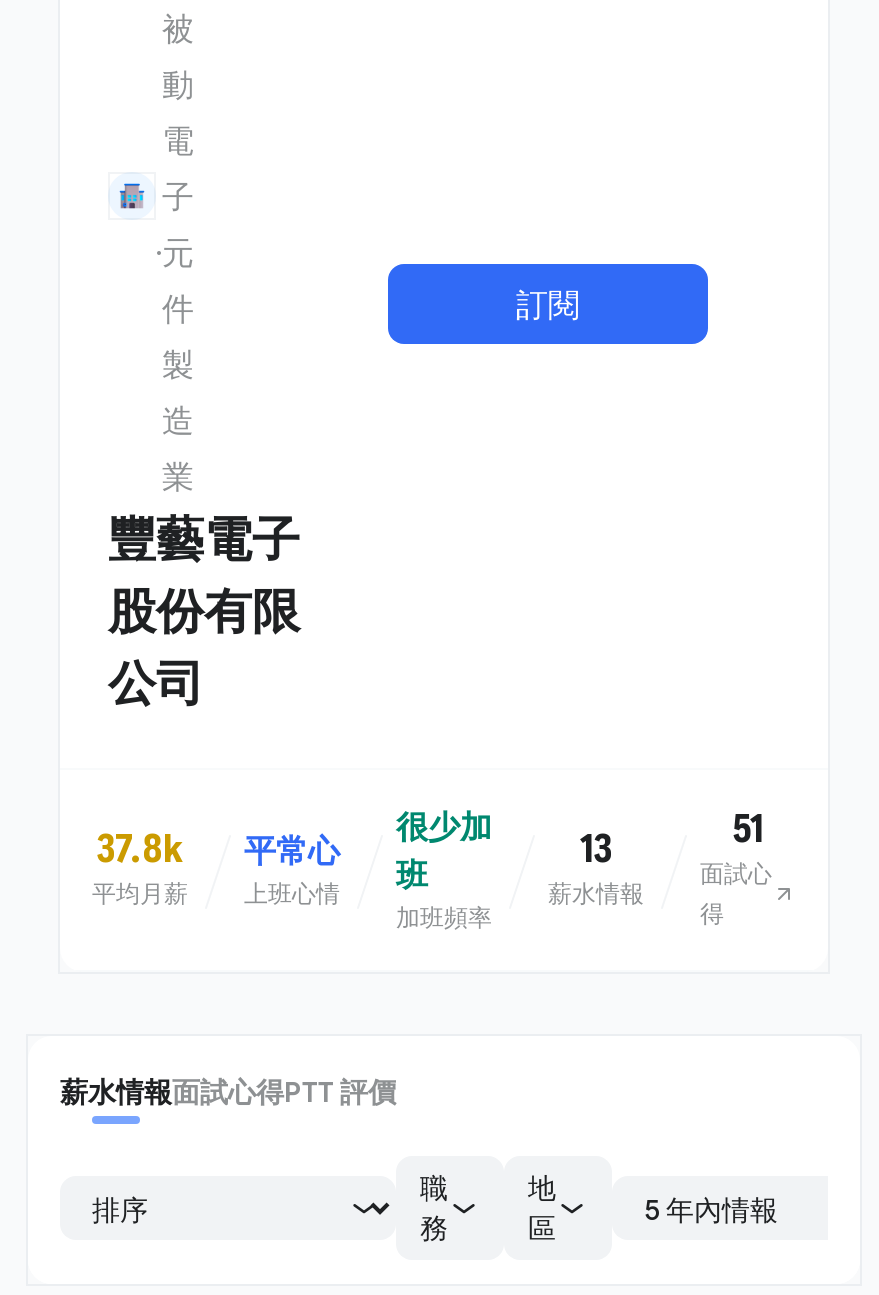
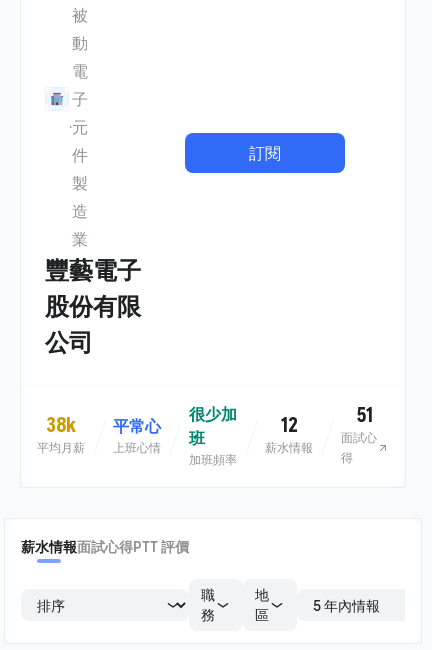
[97,824,340,874] 37.8k 平常心 -> [46,413,161,438] 38k 平常心
[580,824,612,874] 13 -> [280,413,297,438] 12

